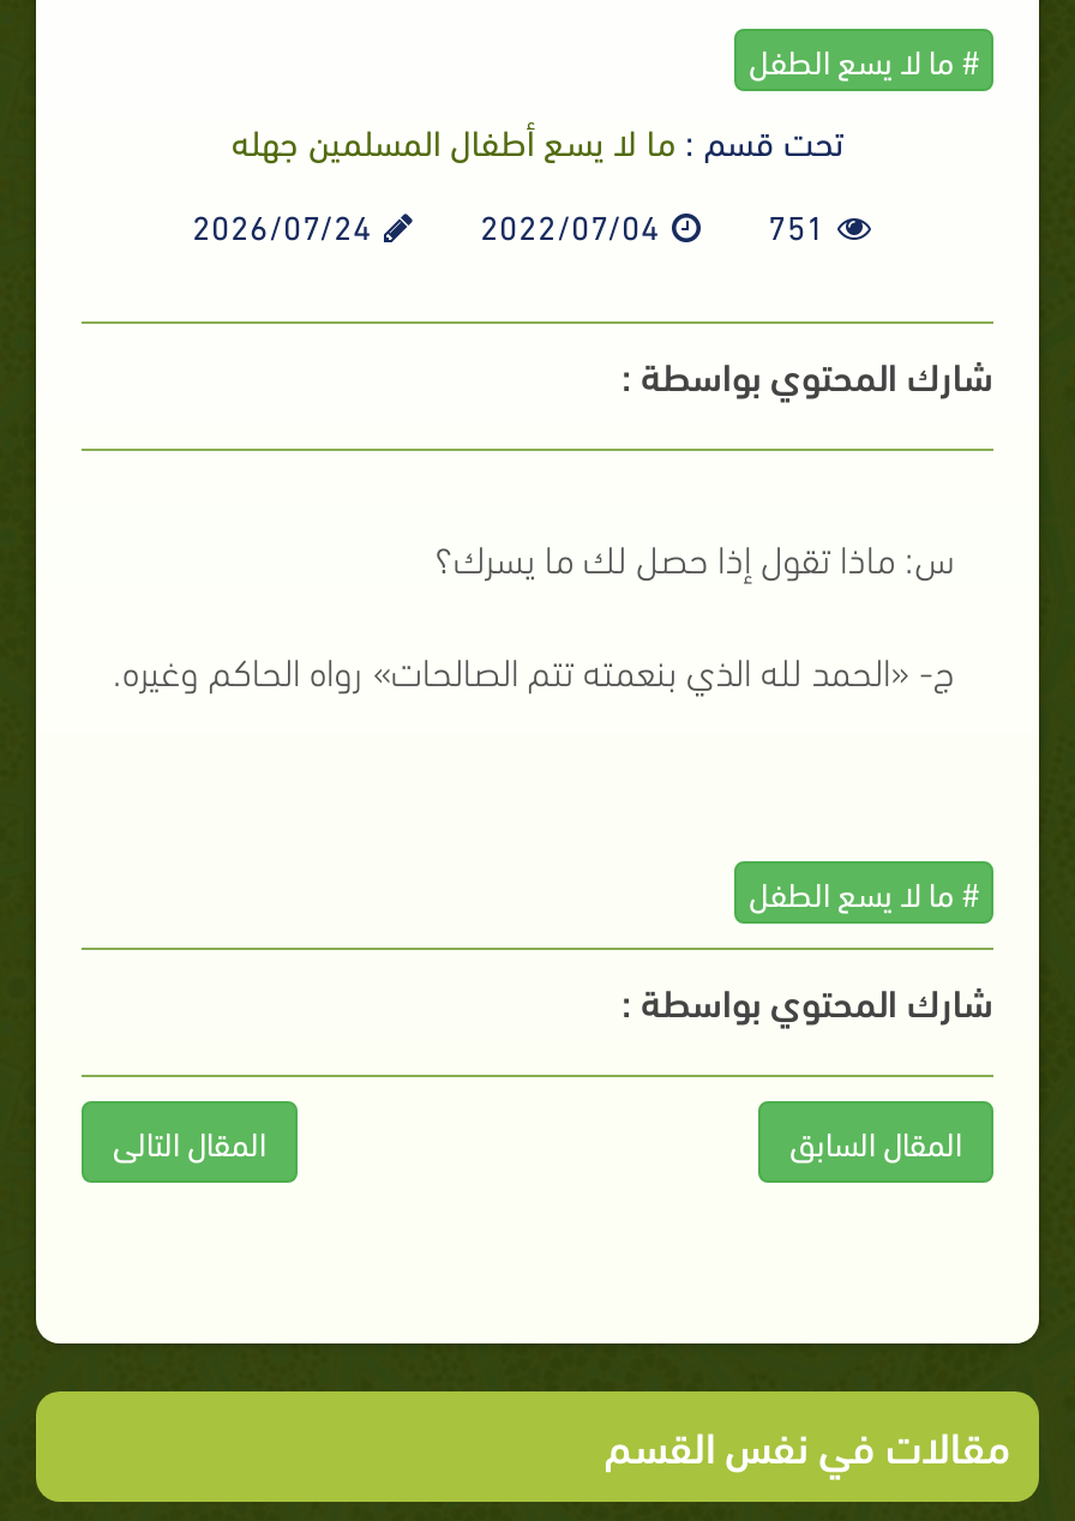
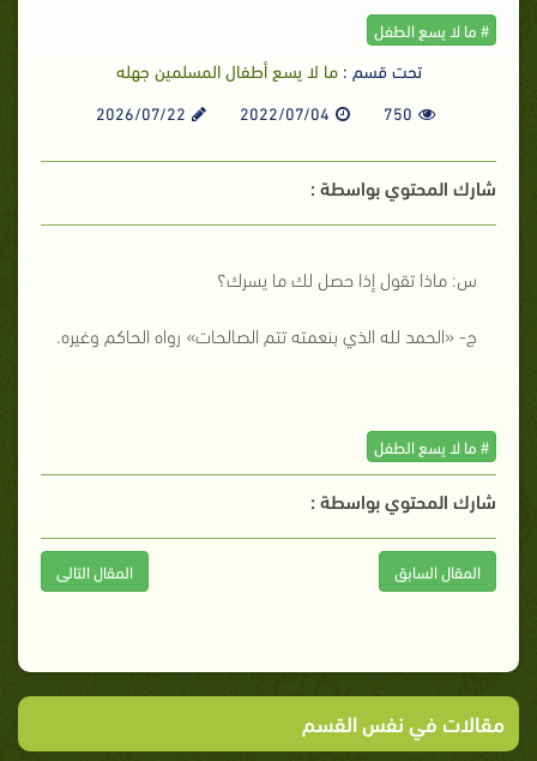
[192,199,372,250] 2026/07/24 -> [96,100,186,125] 2026/07/22
[768,199,825,250] 751 -> [384,100,412,125] 750

